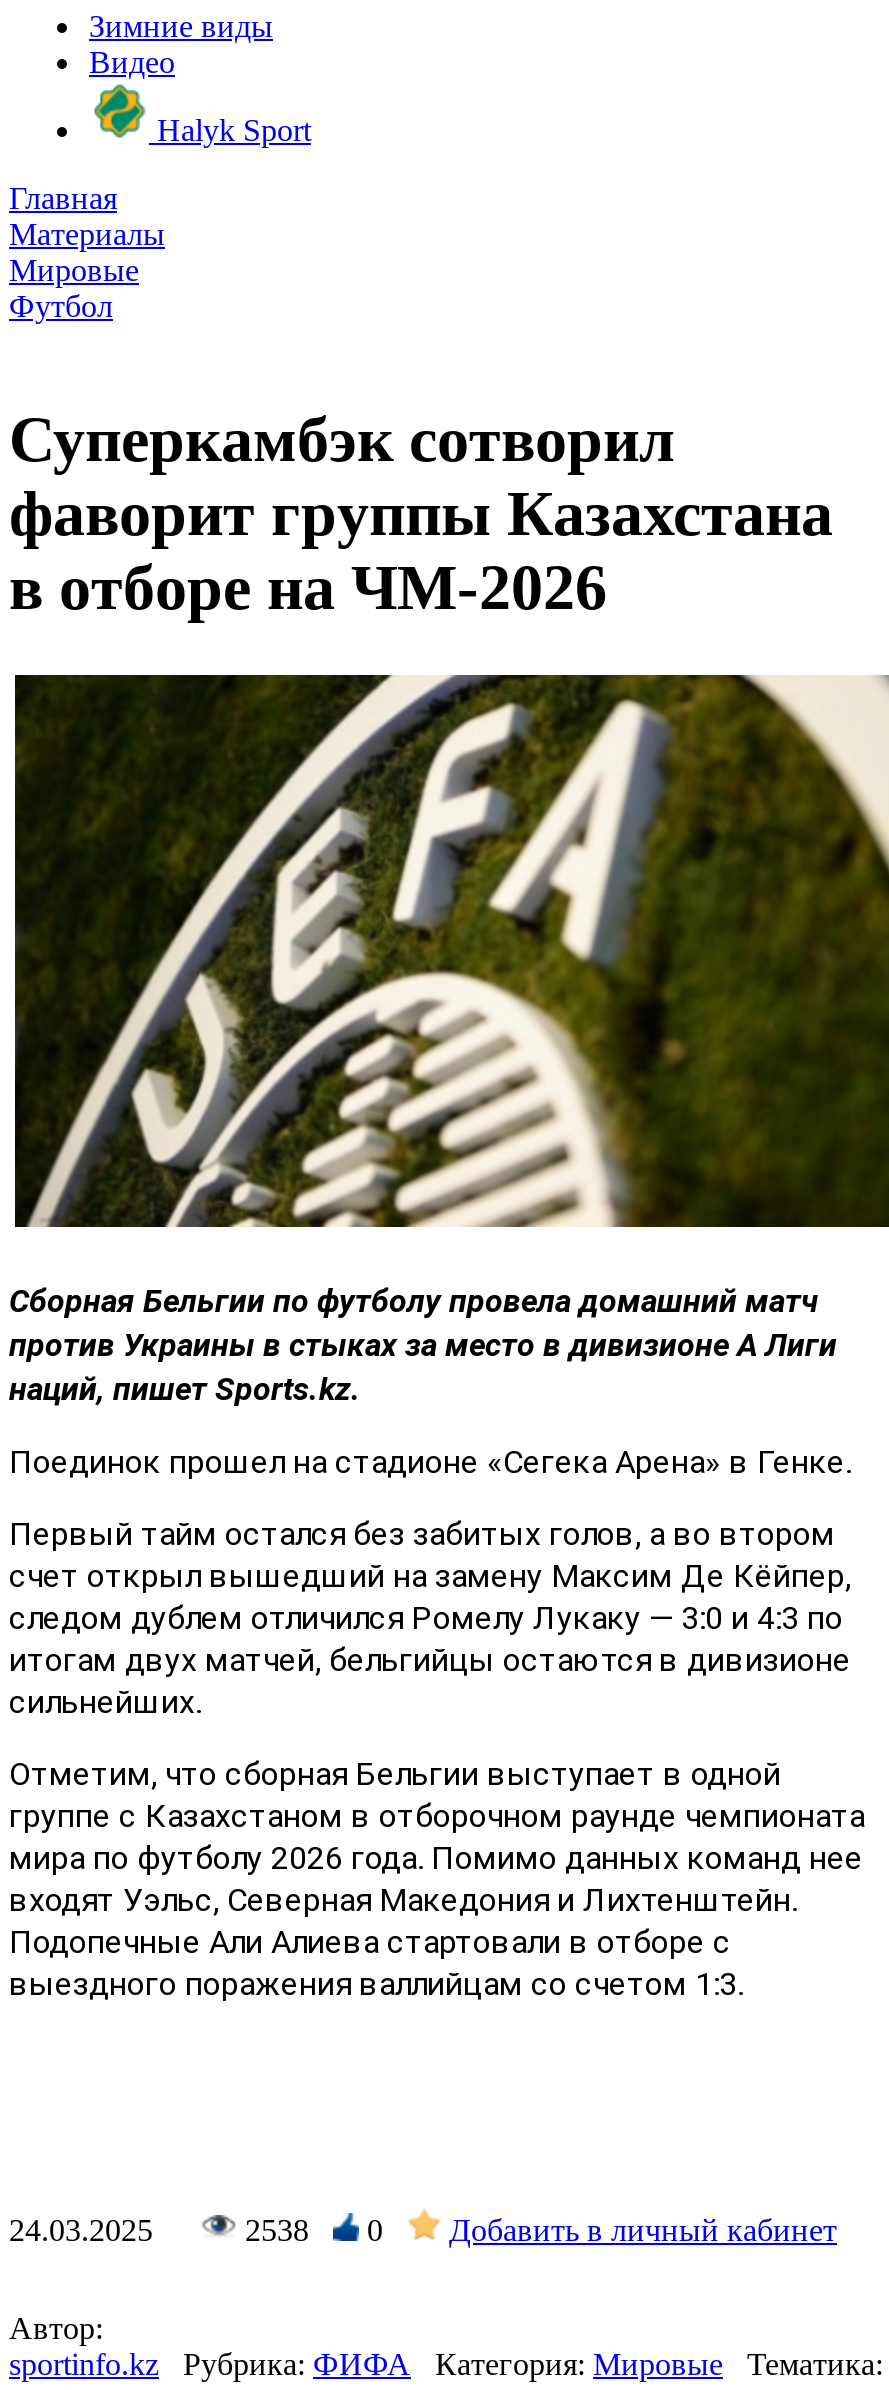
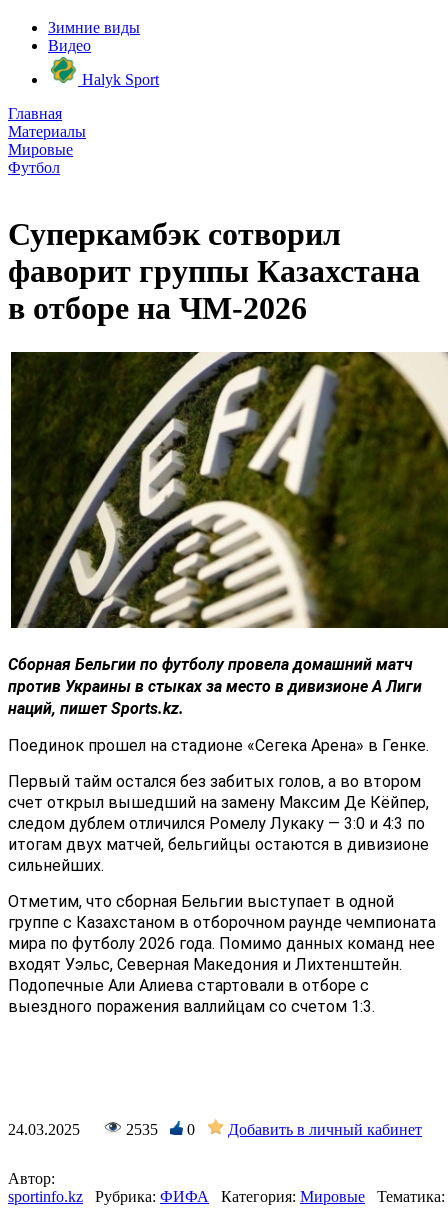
[245,2213,837,2247] 2538 0 Добавить в личный кабинет -> [126,1121,422,1138] 2535 0 Добавить в личный кабинет

